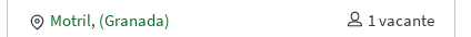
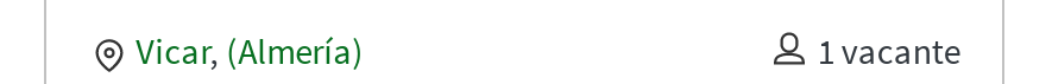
[50,10,170,31] Motril, (Granada) -> [136,28,364,73] Vicar, (Almería)

